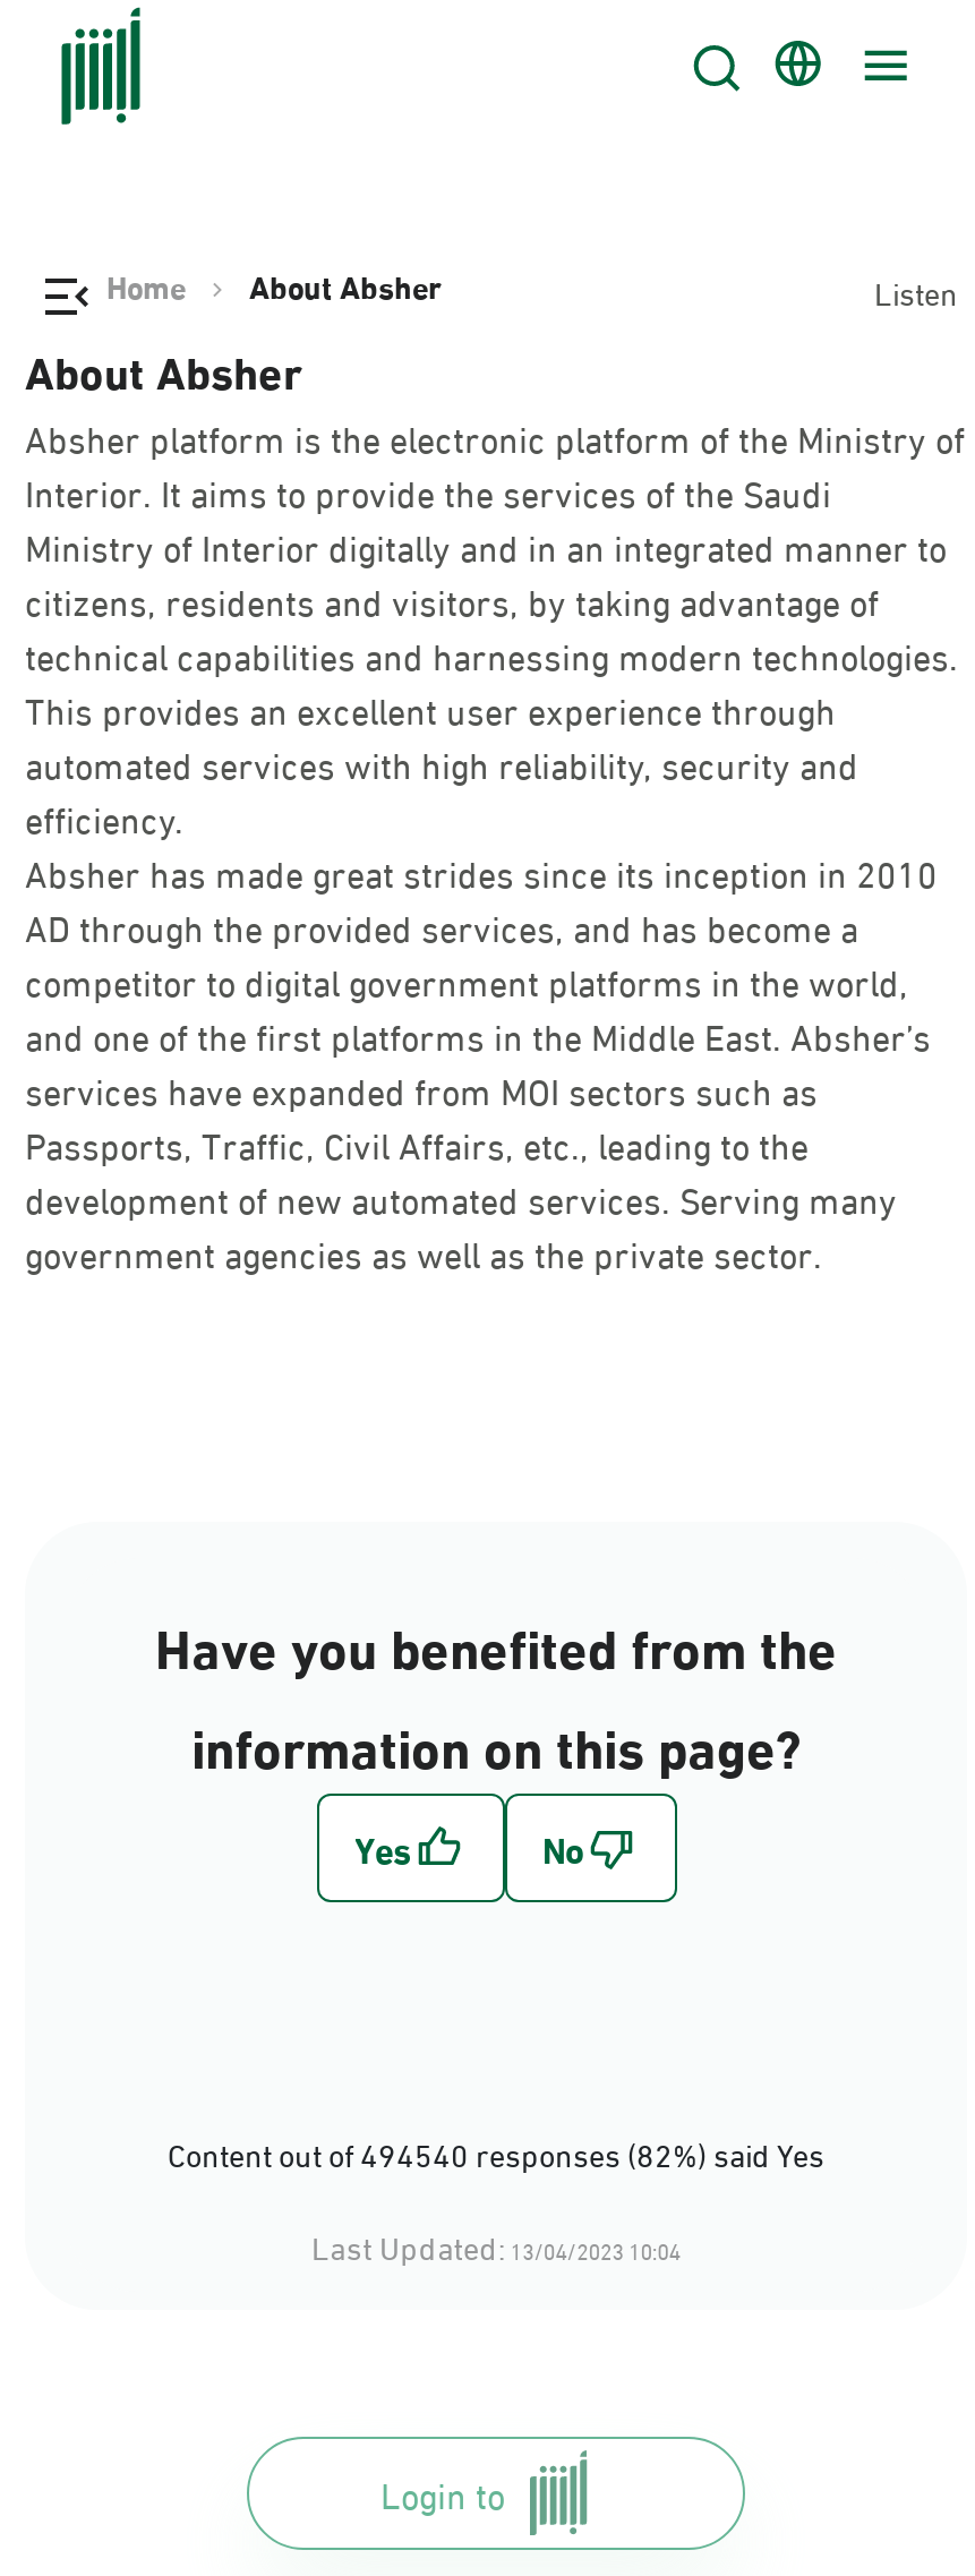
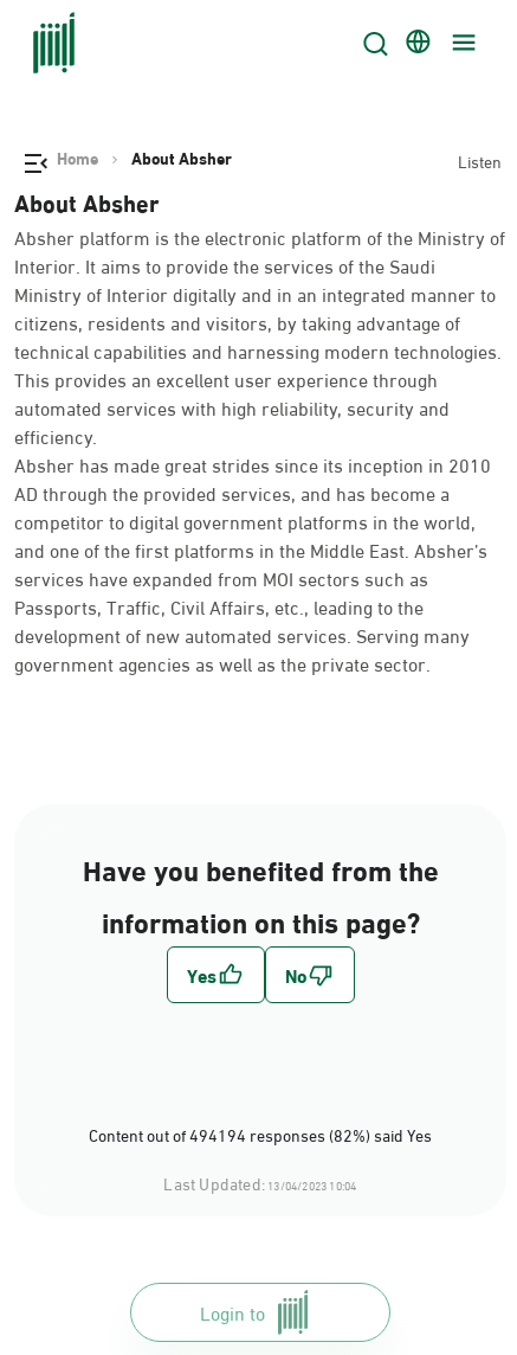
[168,2124,824,2180] Content out of 494540 responses (82%) said Yes -> [89,1119,432,1149] Content out of 494194 responses (82%) said Yes

